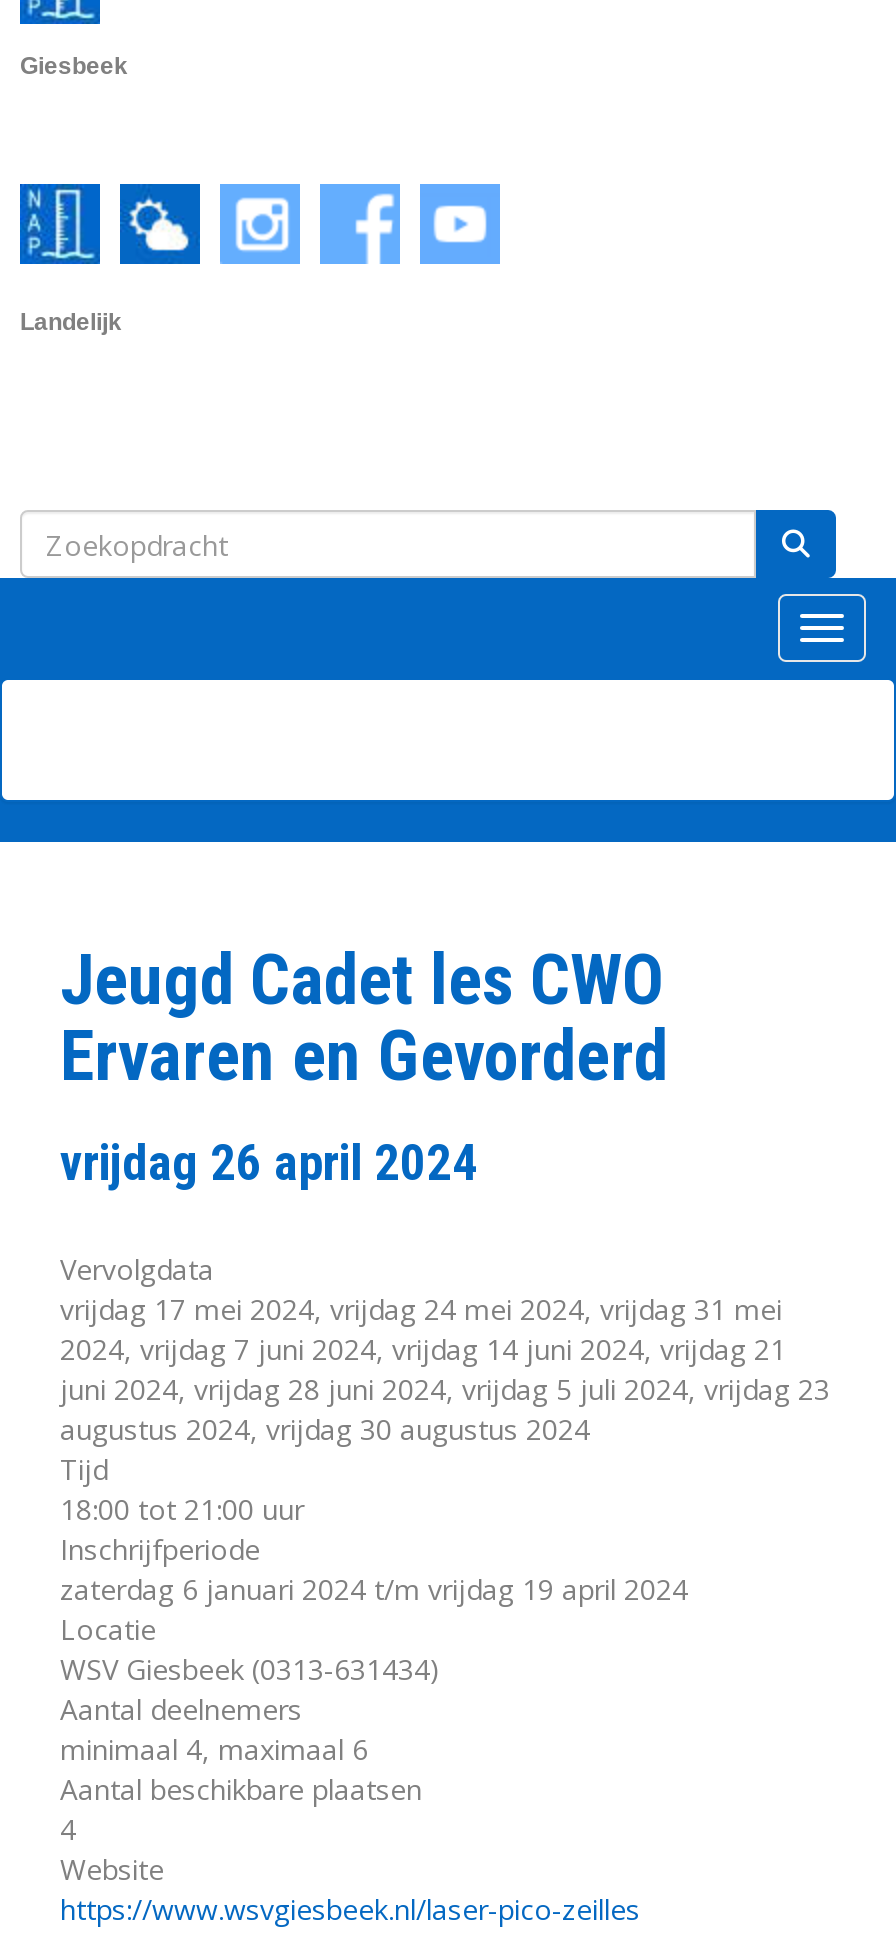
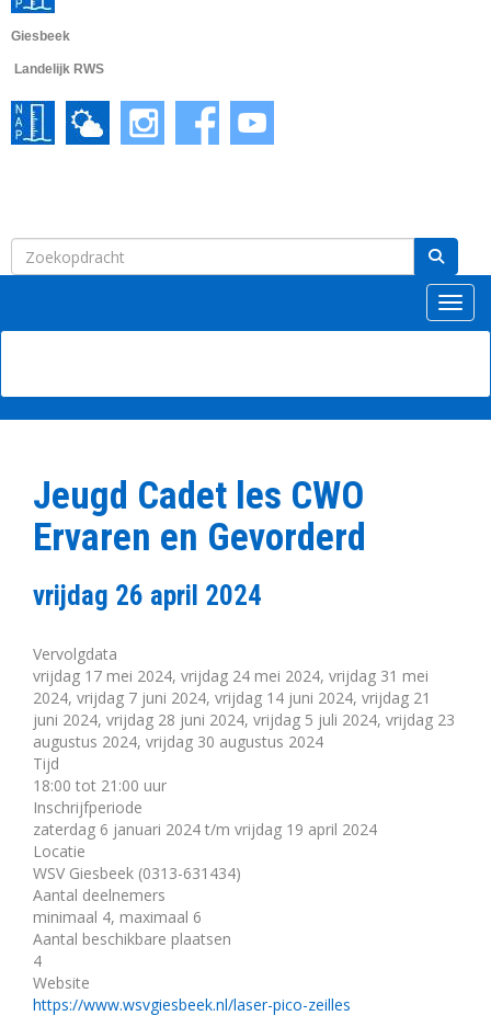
[20,308,128,336] Landelijk -> [11,61,104,77] Landelijk RWS

